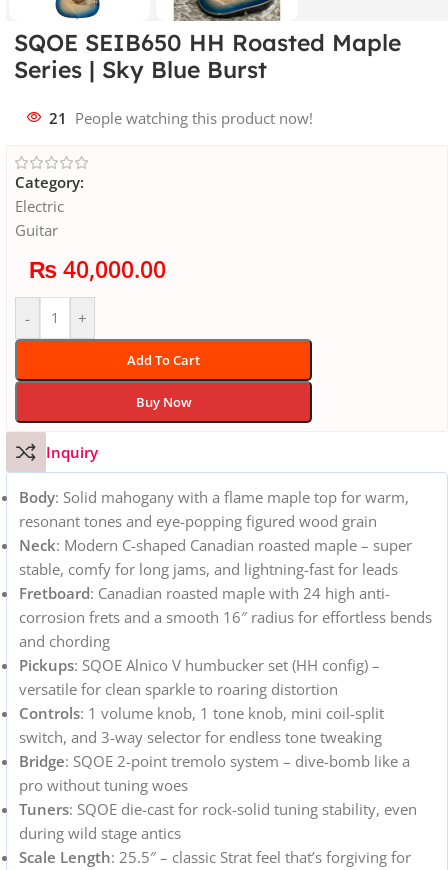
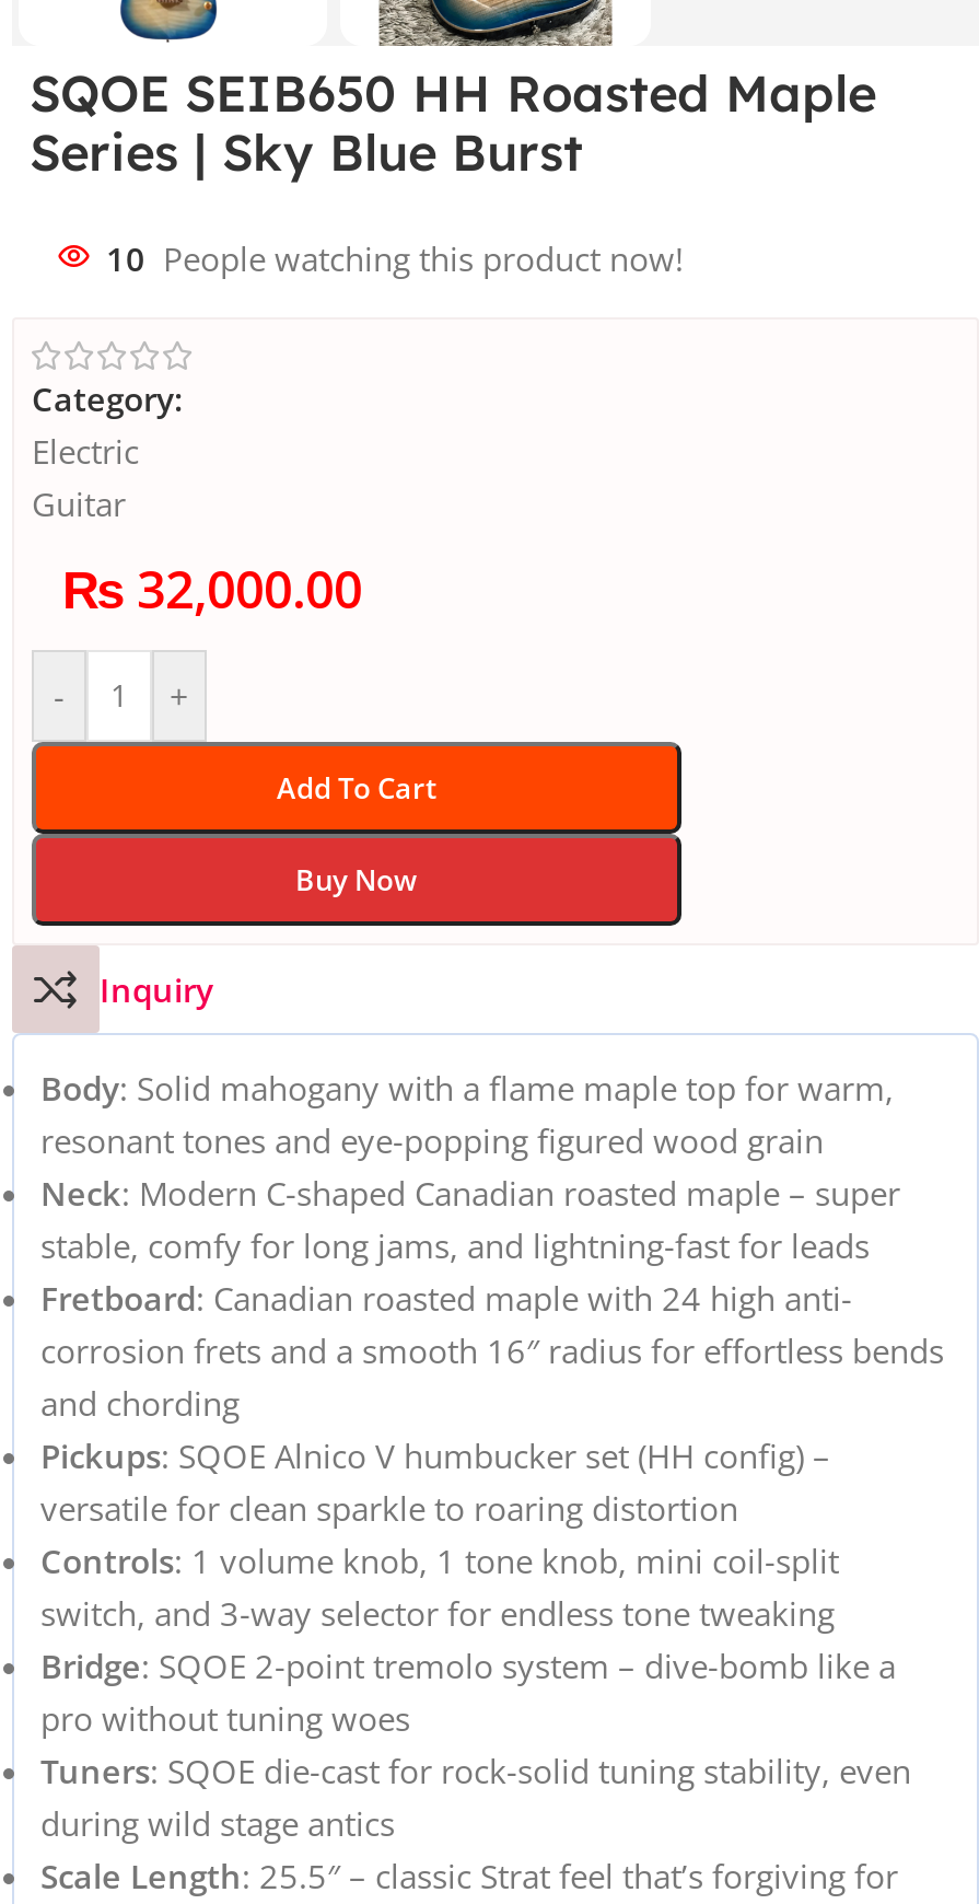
[49,108,313,128] 21 People watching this product now! -> [106,236,684,280] 10 People watching this product now!
[29,253,166,285] ₨ 40,000.00 -> [62,555,362,625] ₨ 32,000.00

